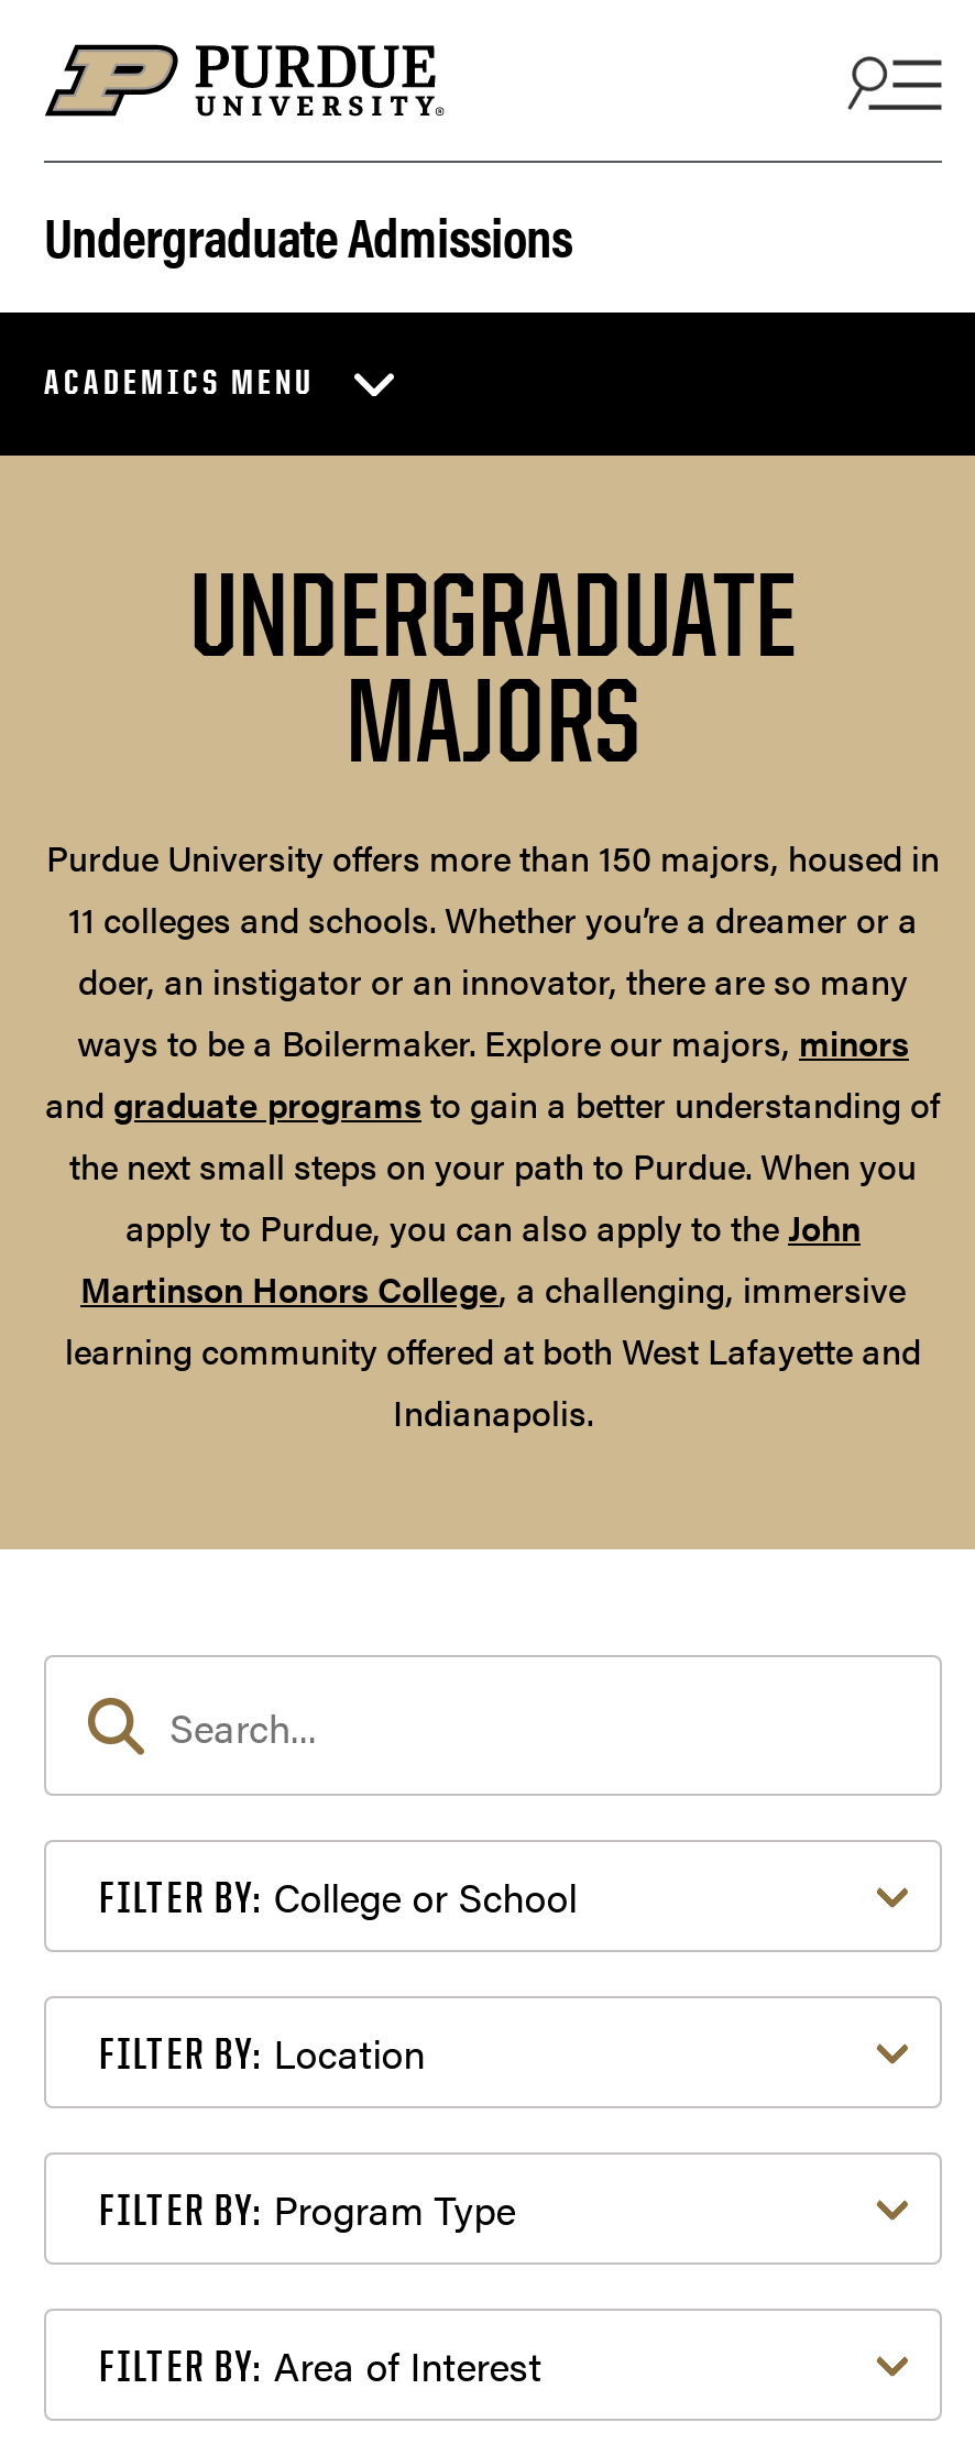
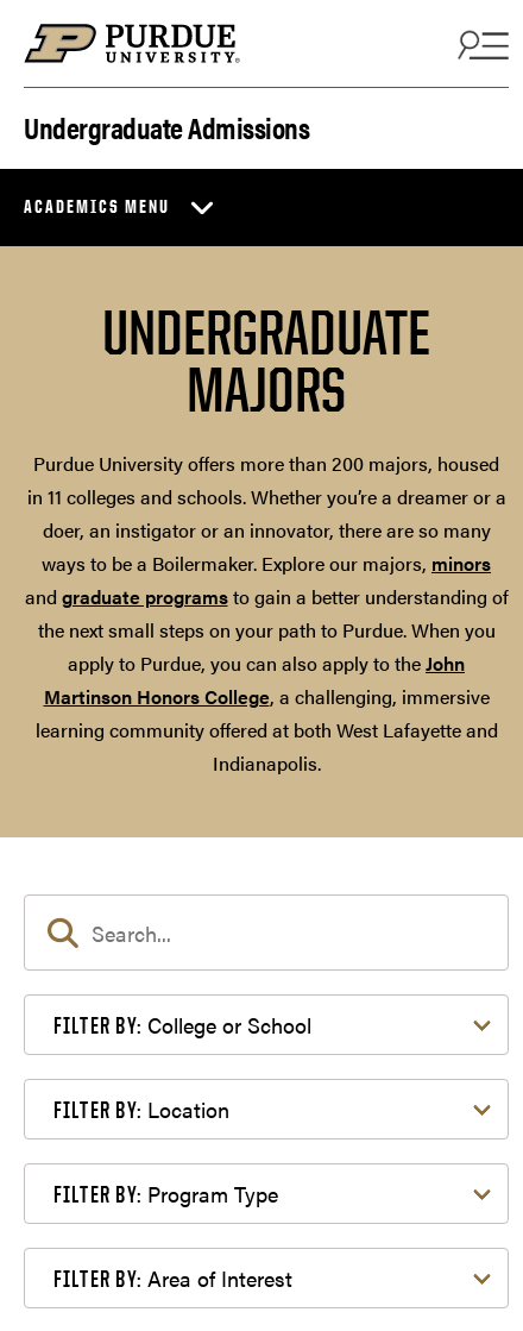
[46,832,940,945] Purdue University offers more than 150 majors, housed in | 11 colleges and schools. Whether you’re a dreamer or a -> [27,450,506,511] Purdue University offers more than 200 majors, housed | in 11 colleges and schools. Whether you’re a dreamer or a

